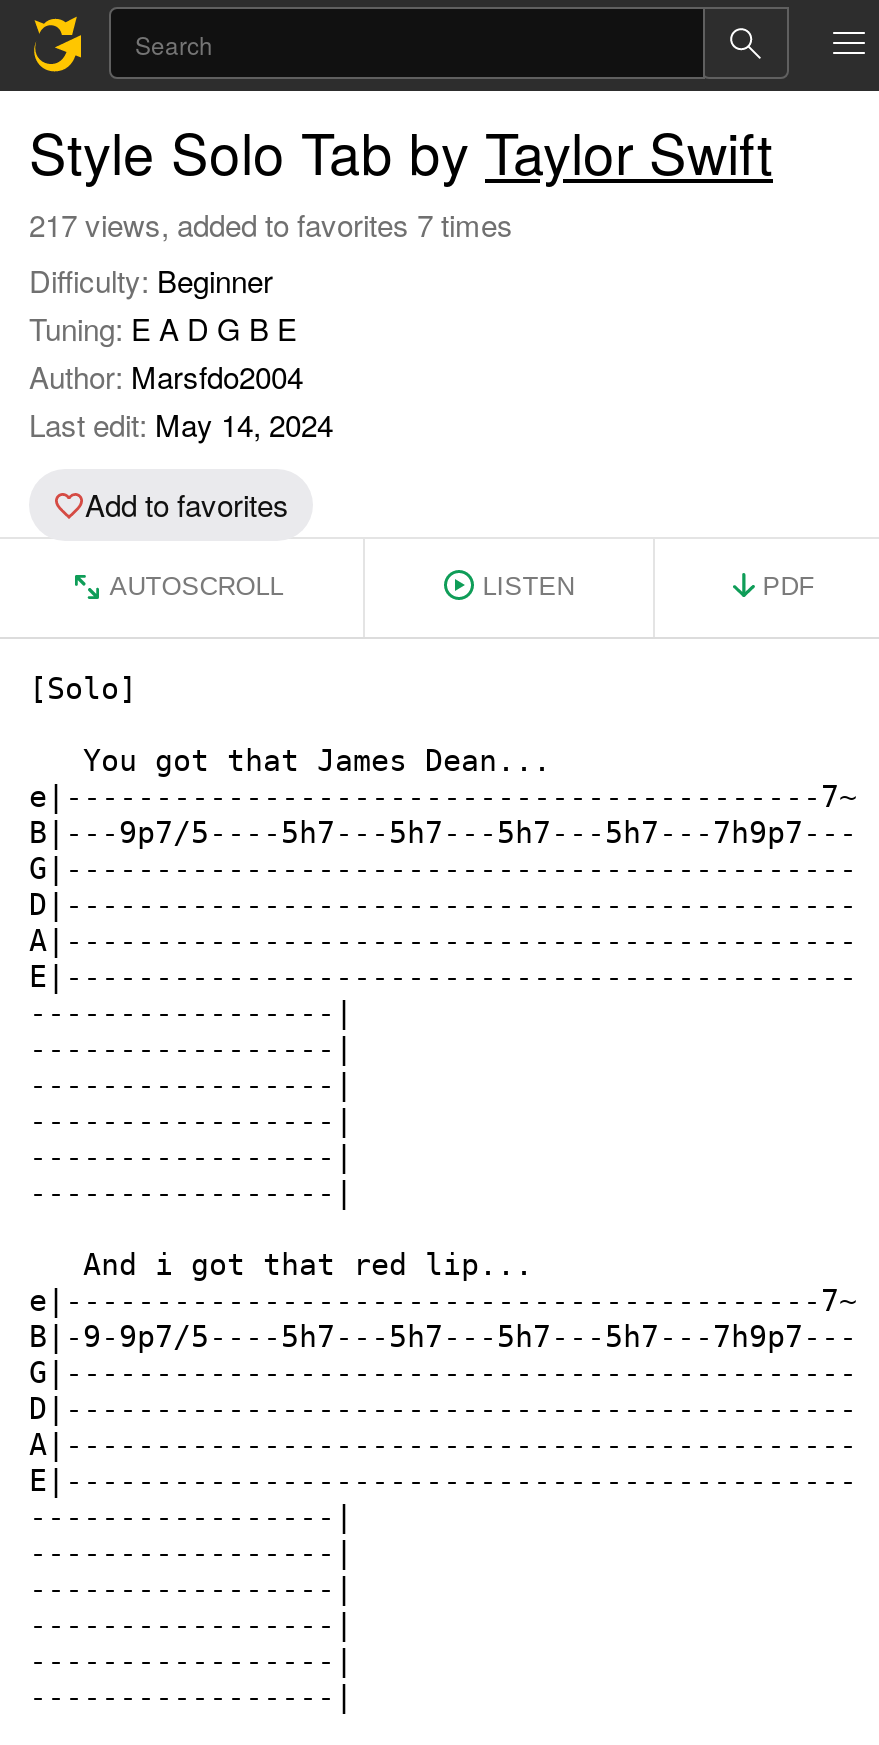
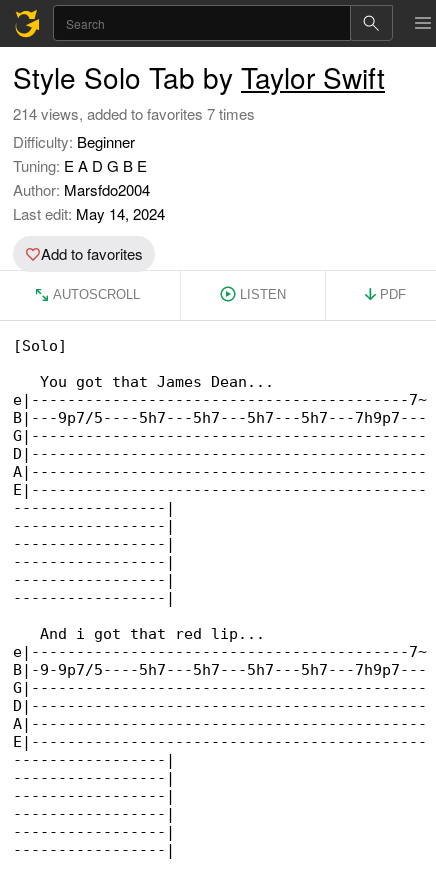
[29,203,513,245] 217 views, added to favorites 7 times -> [13,103,255,124] 214 views, added to favorites 7 times

